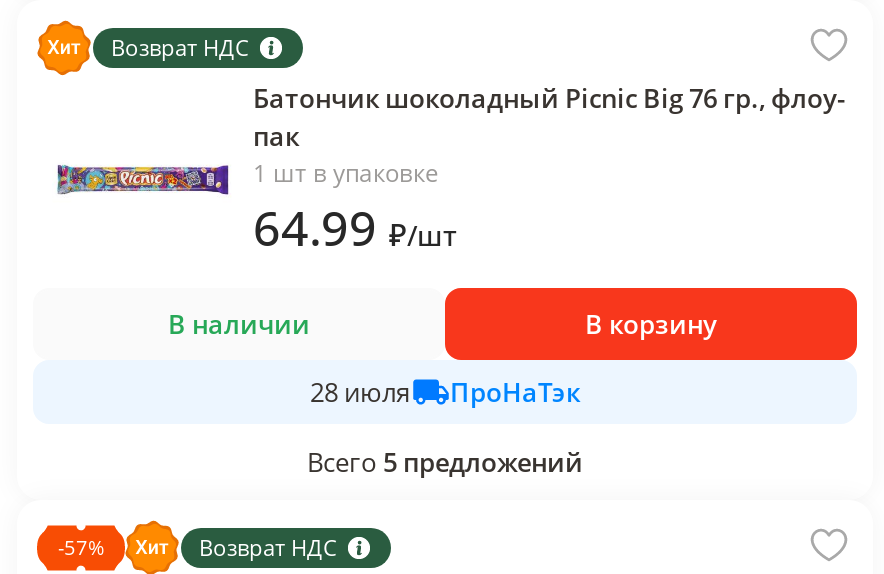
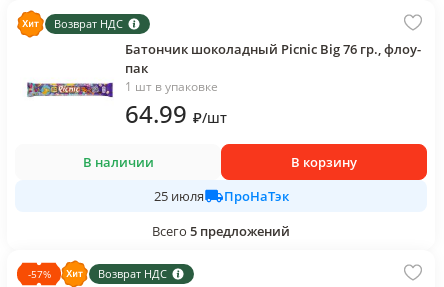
[310,373,580,410] 28 июля ПроНаТэк -> [153,186,288,205] 25 июля ПроНаТэк

